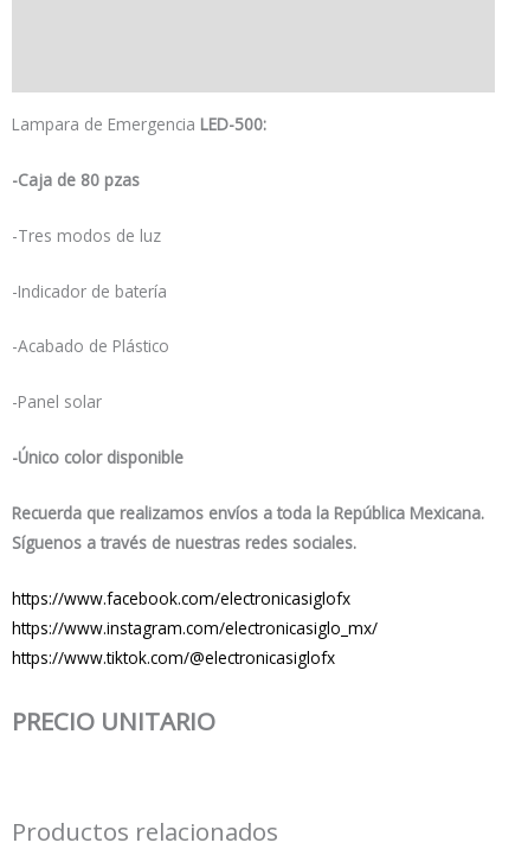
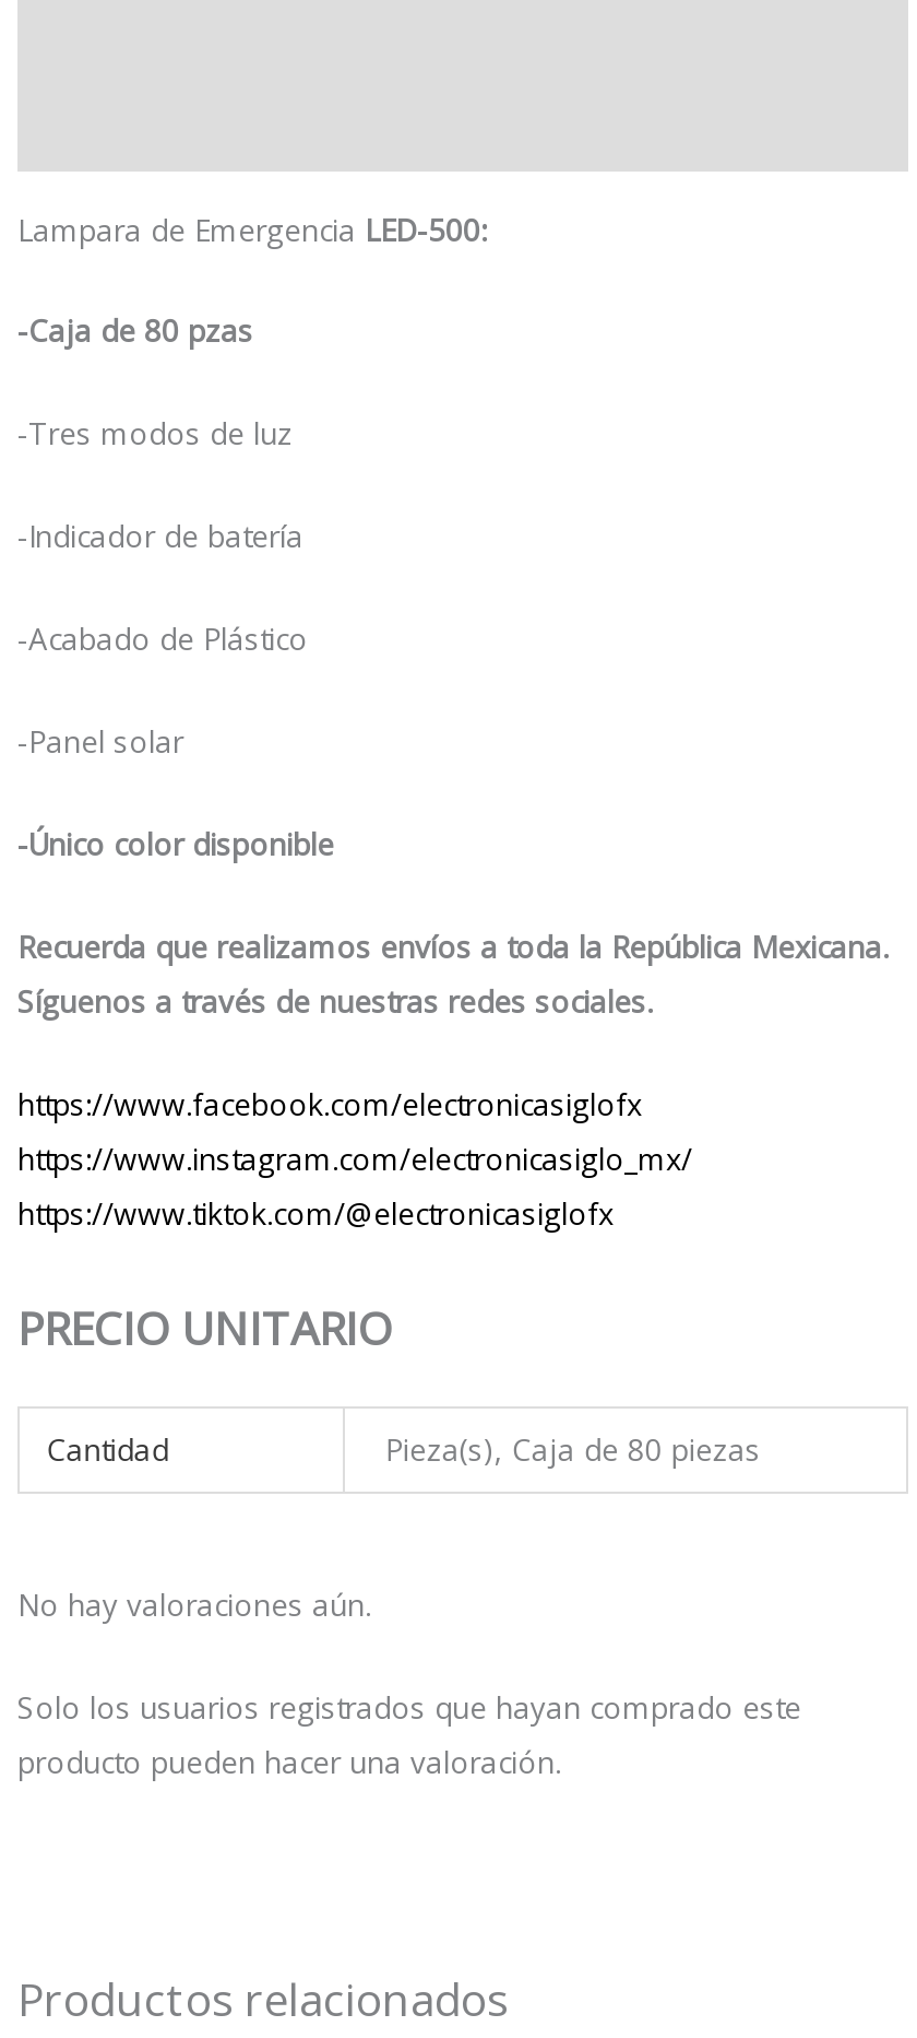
none -> [17,1584,801,1783] No hay valoraciones aún. | Solo los usuarios registrados que hayan comprado este | producto pueden hacer una valoración.
none -> [47,1428,760,1469] Cantidad | Pieza(s), Caja de 80 piezas

